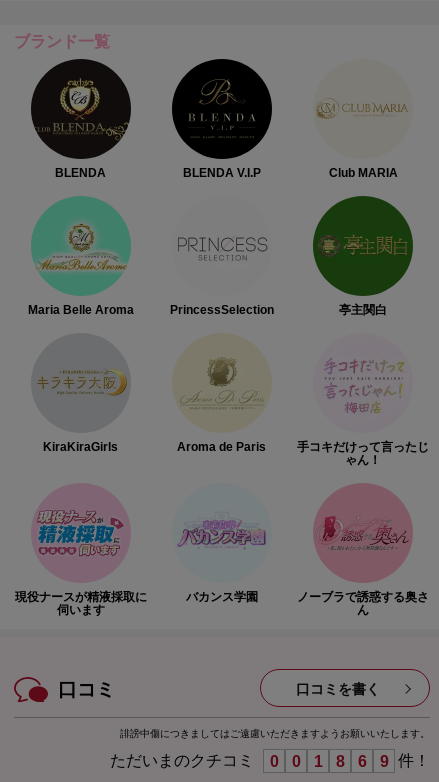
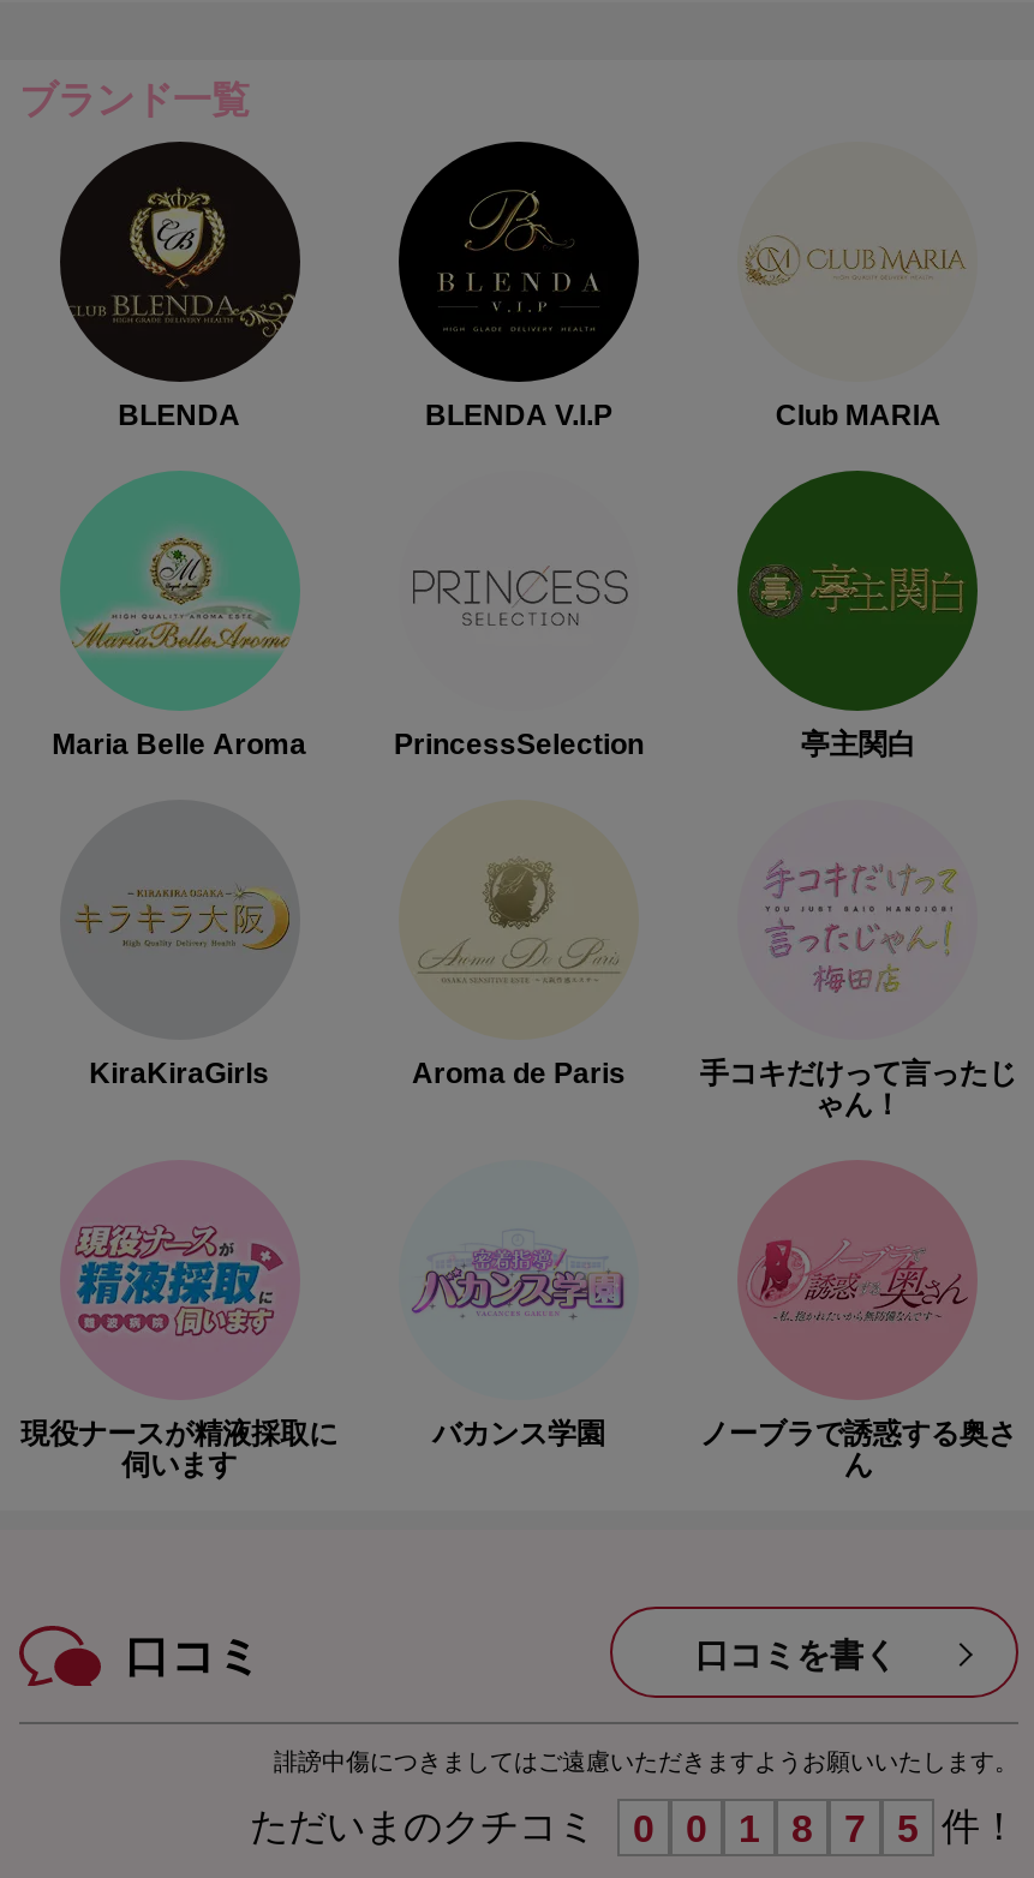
[357,753,366,770] 6 -> [844,1808,866,1849] 7
[379,752,430,770] 9 件！ -> [897,1805,1018,1849] 5 件！

